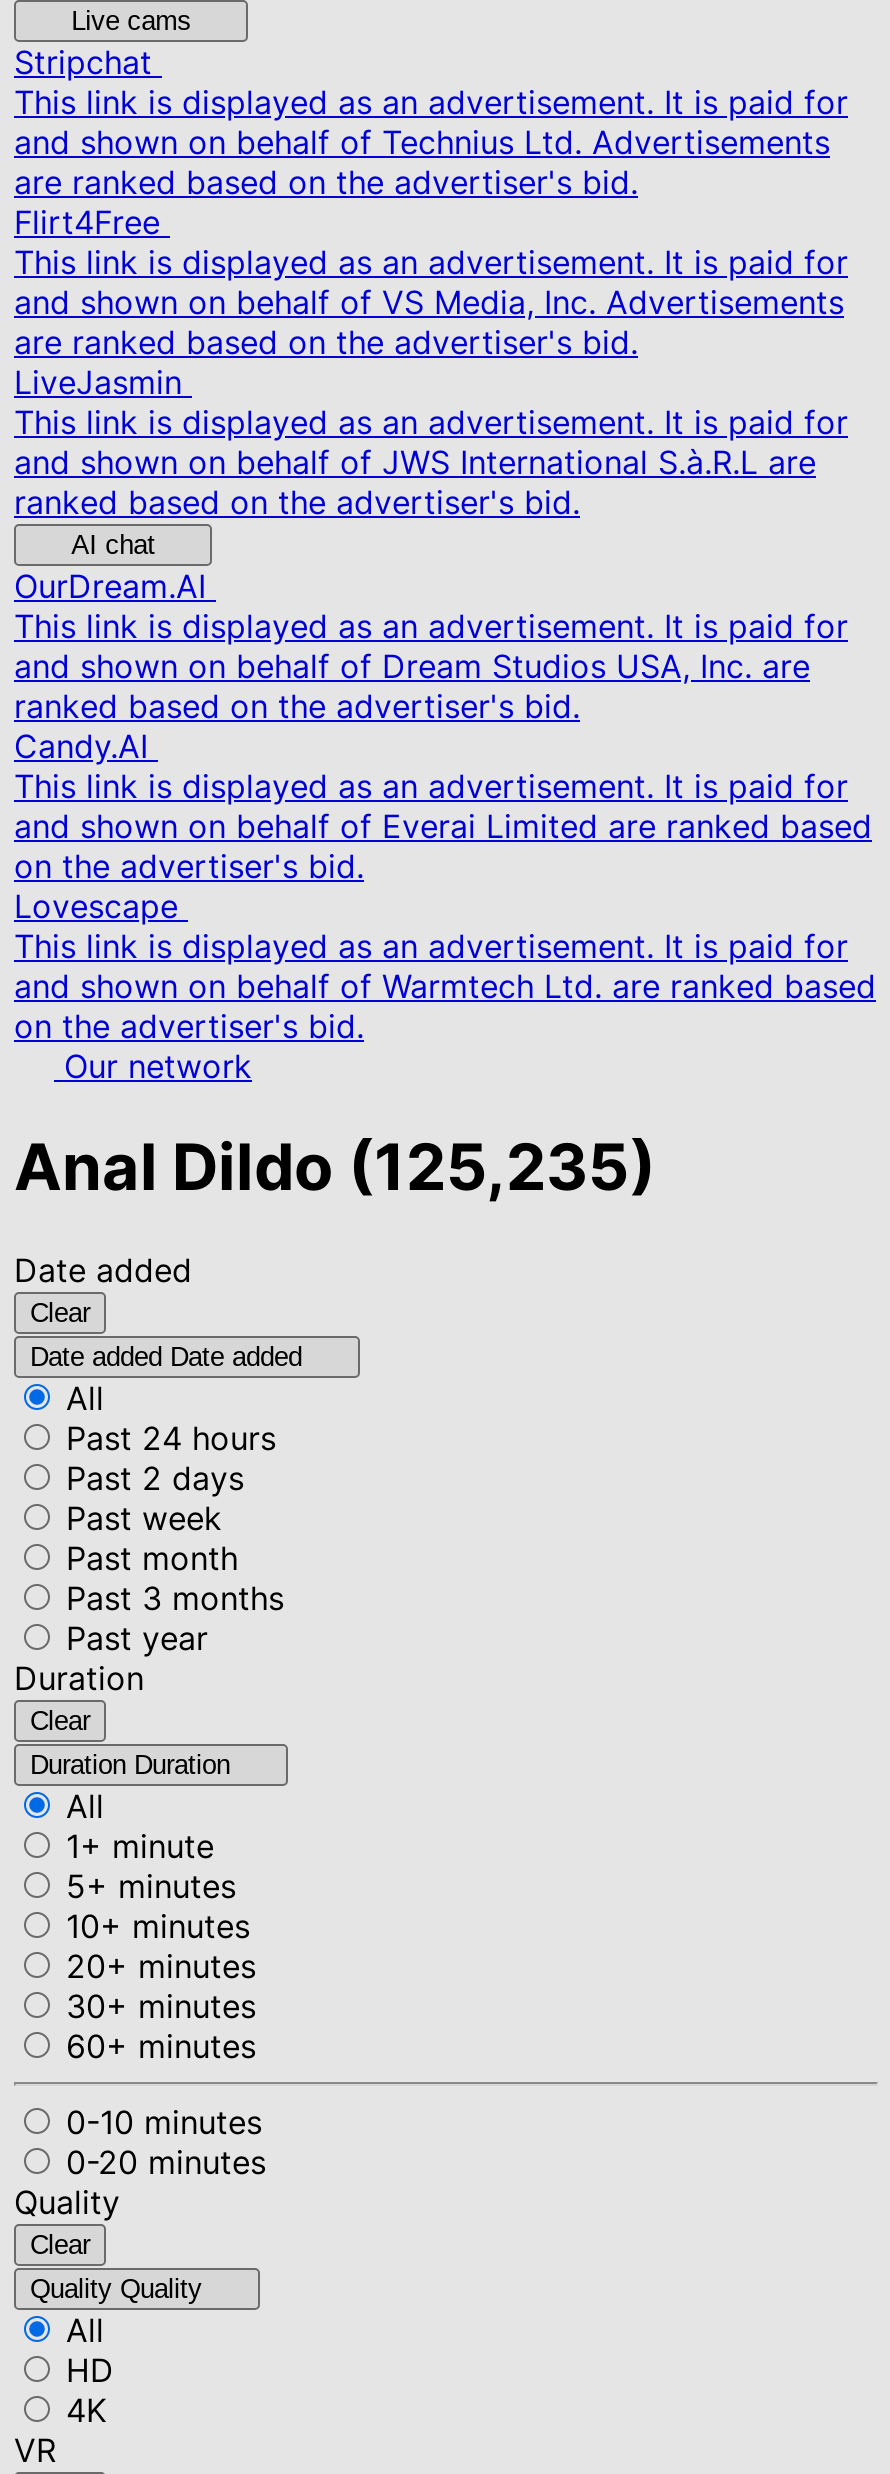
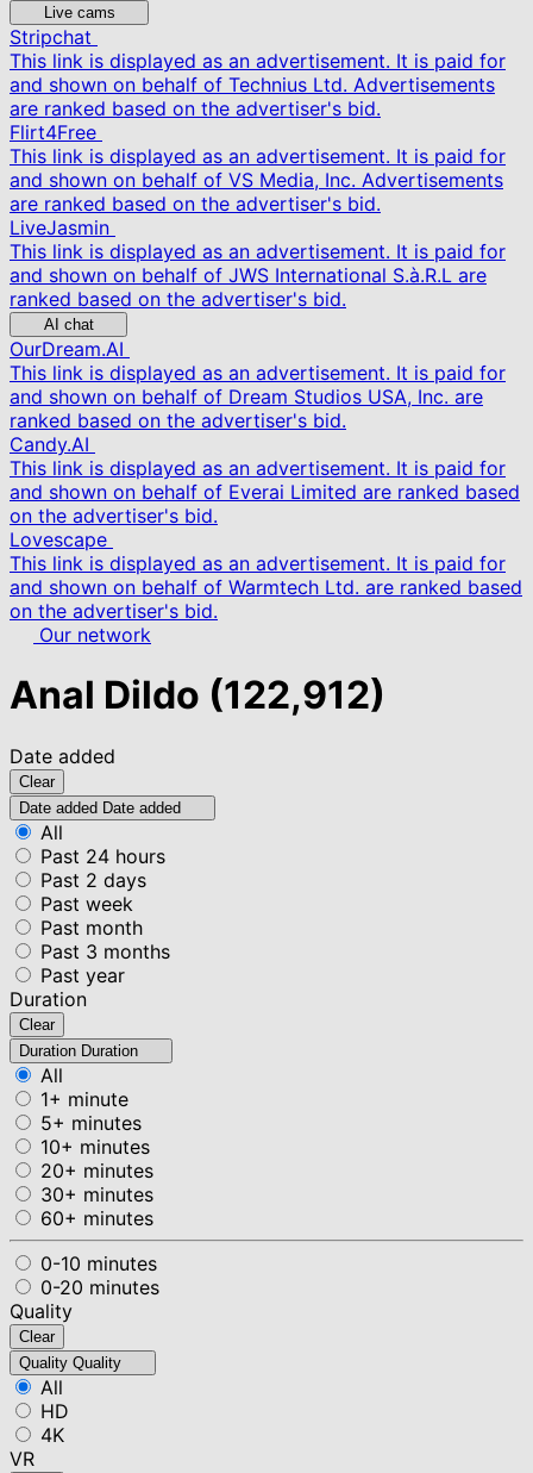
[14,1129,656,1207] Anal Dildo (125,235) -> [10,672,385,719] Anal Dildo (122,912)

